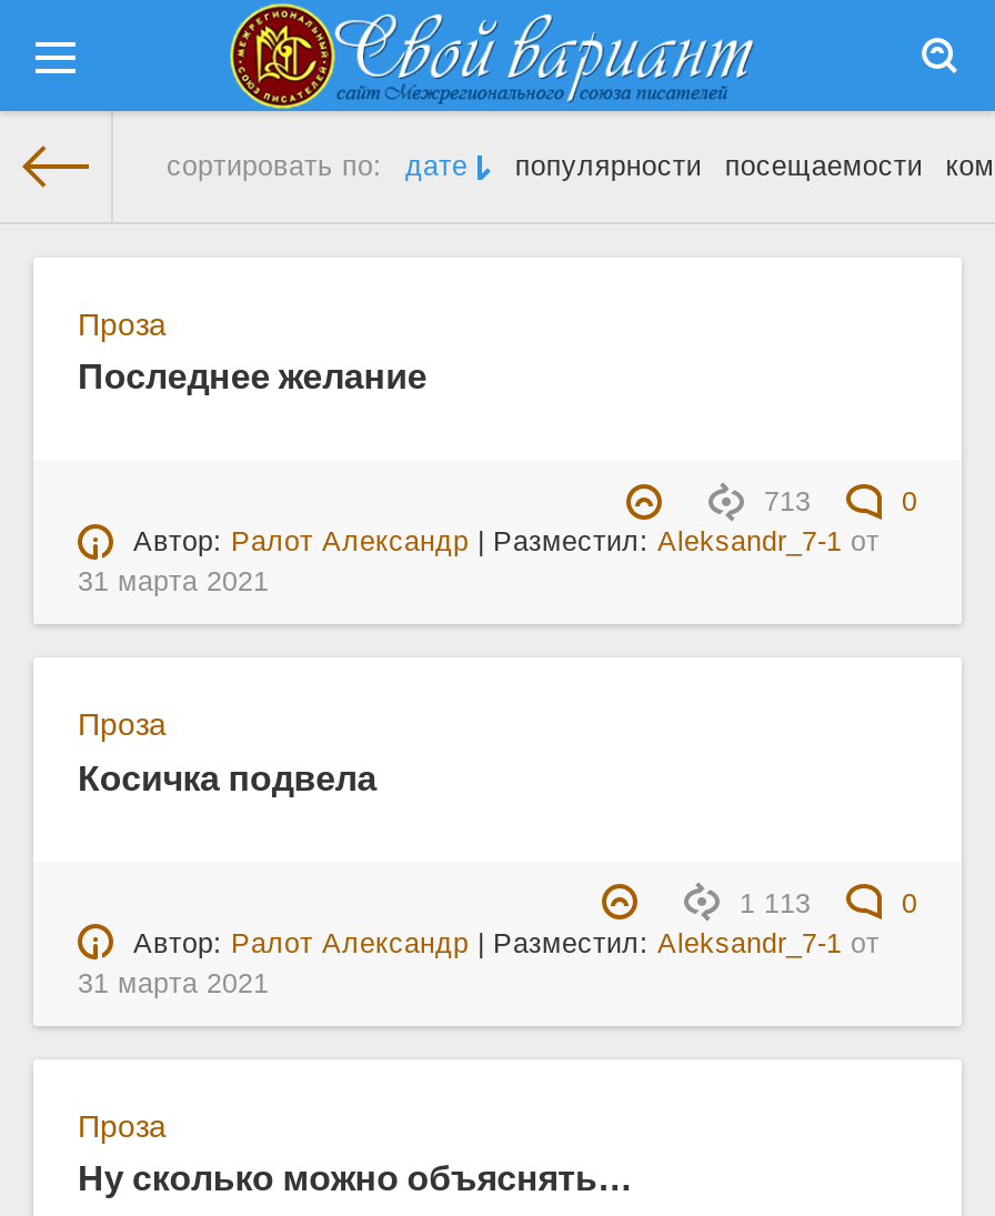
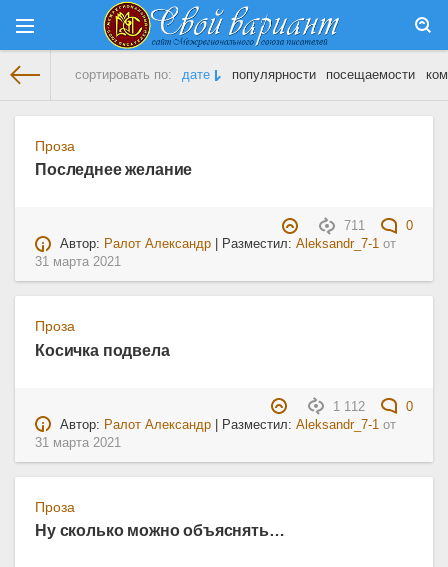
[755,487,811,518] 713 -> [340,219,365,233] 711
[731,888,811,919] 1 113 -> [329,400,365,414] 1 112

